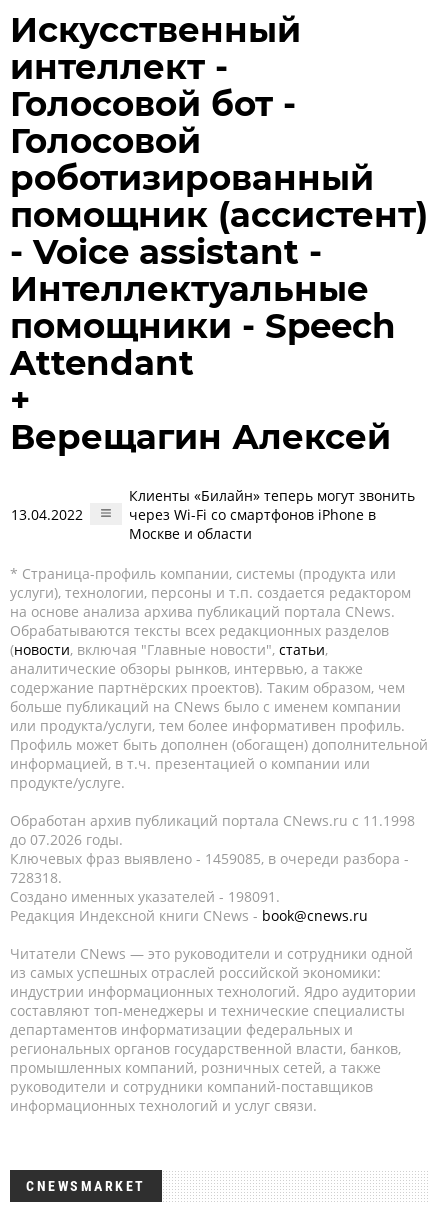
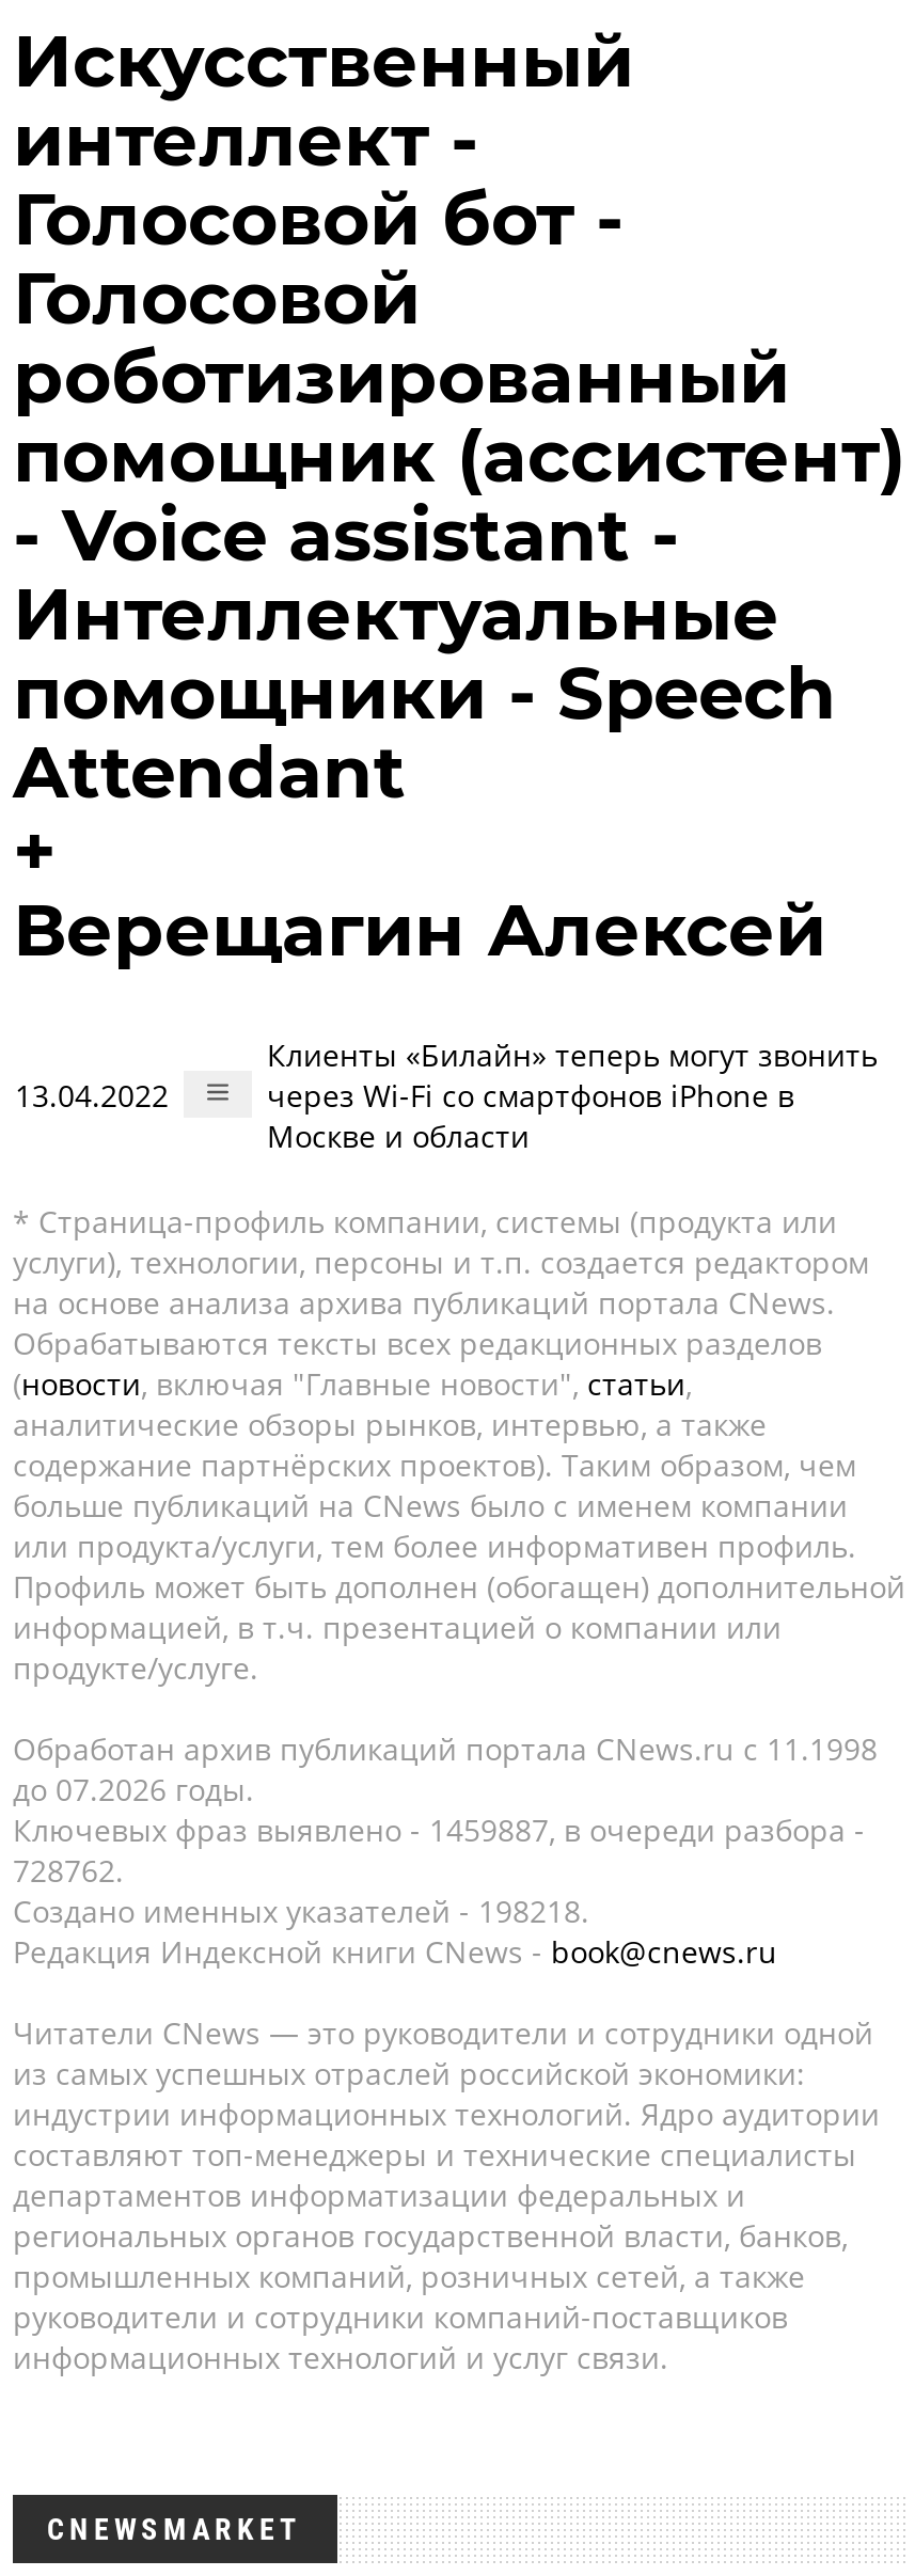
[10,849,409,868] Ключевых фраз выявлено - 1459085, в очереди разбора - -> [13,1809,865,1850] Ключевых фраз выявлено - 1459887, в очереди разбора -
[10,868,62,887] 728318. -> [13,1850,124,1891] 728762.
[10,887,280,906] Создано именных указателей - 198091. -> [13,1891,589,1931] Создано именных указателей - 198218.

